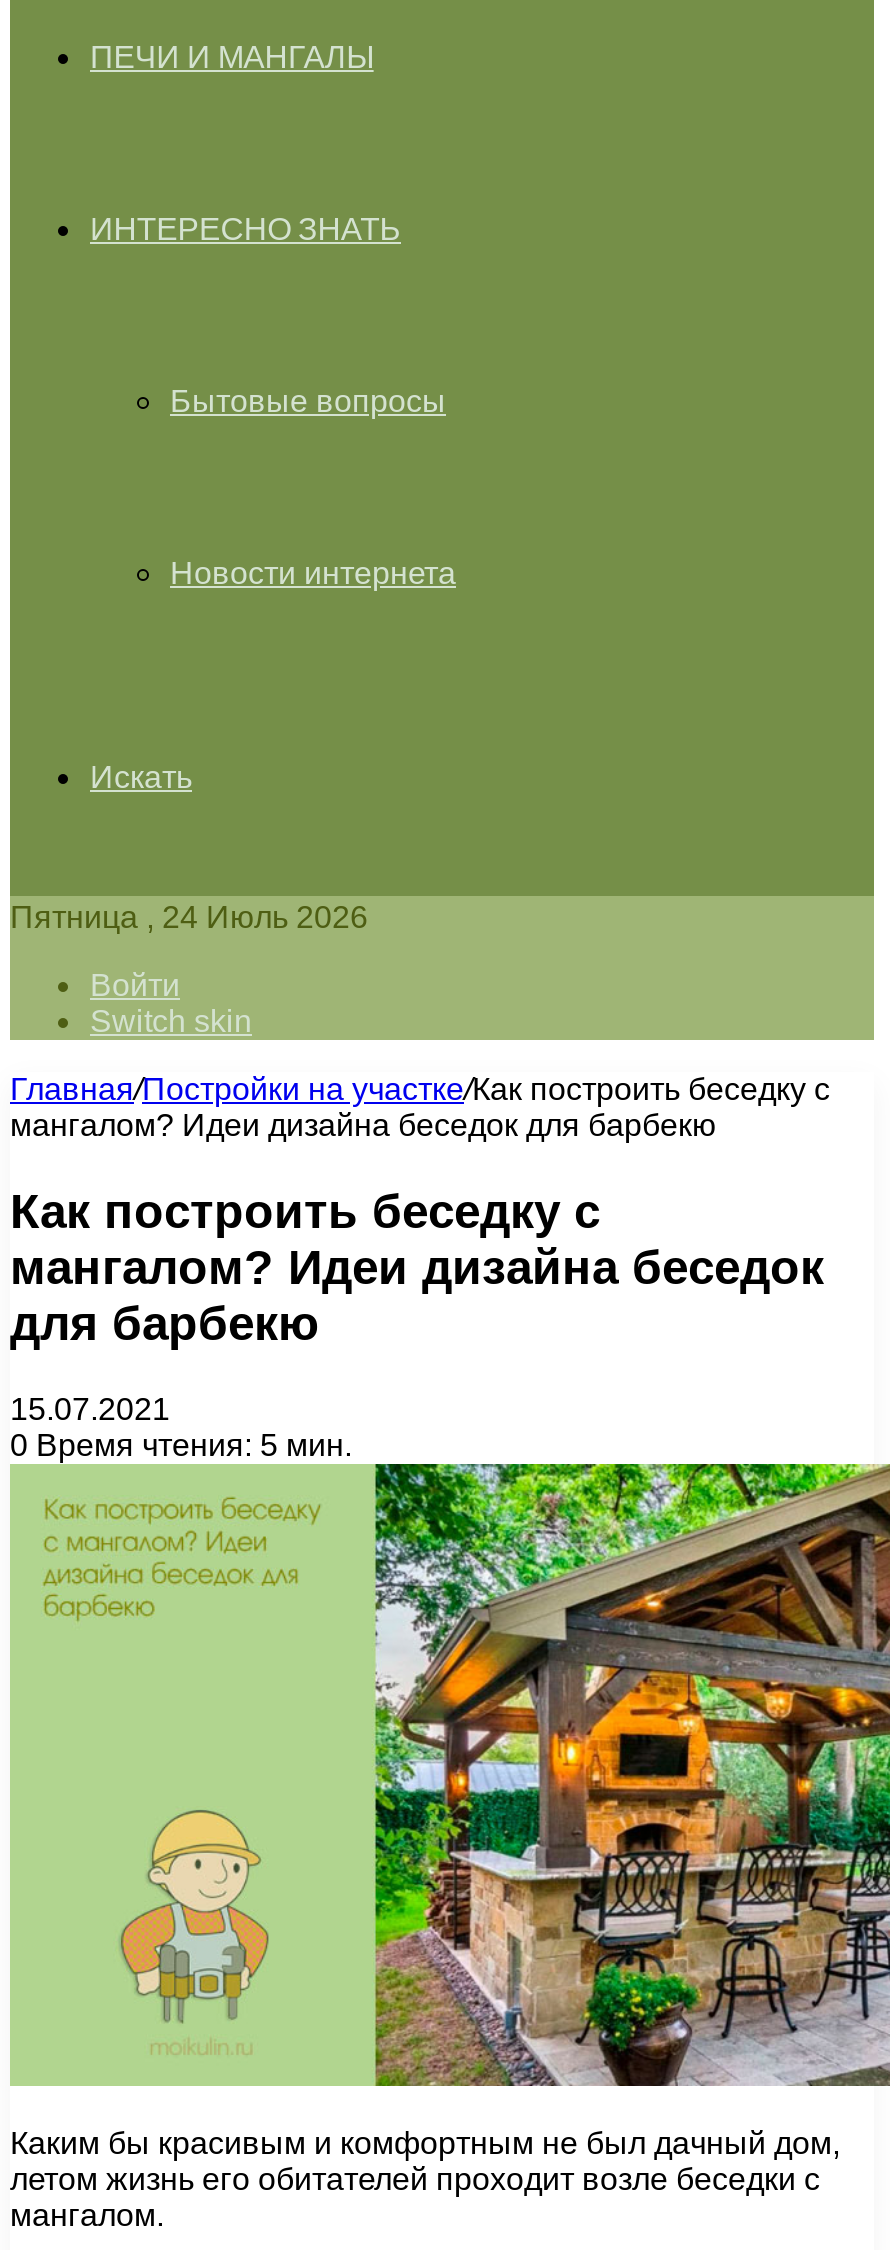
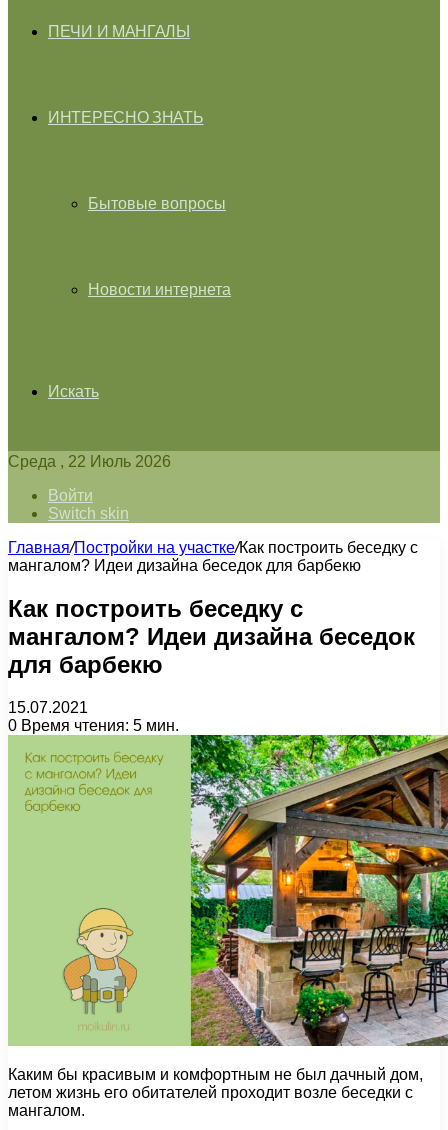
[10,900,368,934] Пятница , 24 Июль 2026 -> [8,453,171,470] Среда , 22 Июль 2026

